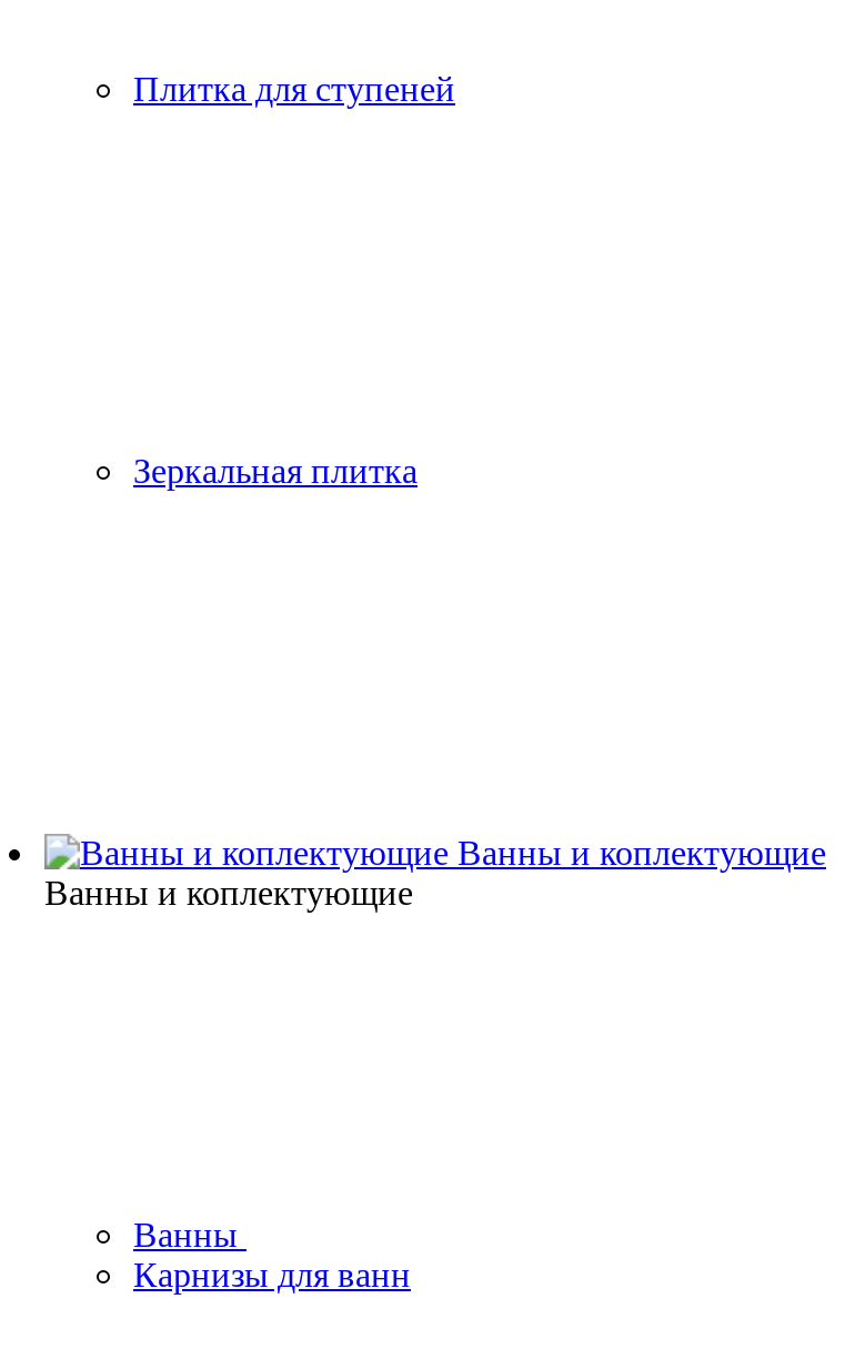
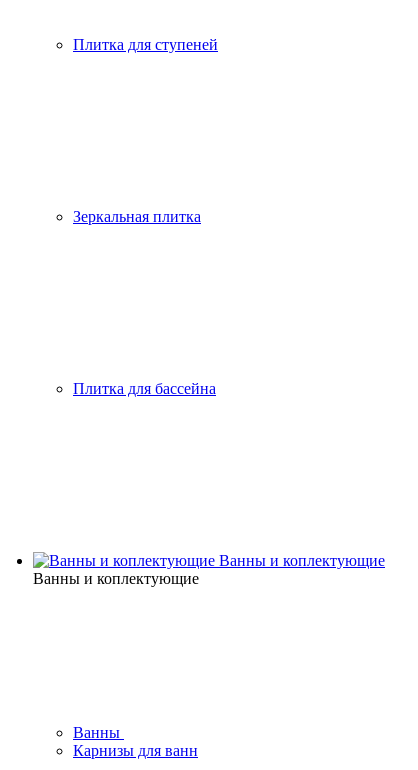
none -> [73,380,216,397] Плитка для бассейна

